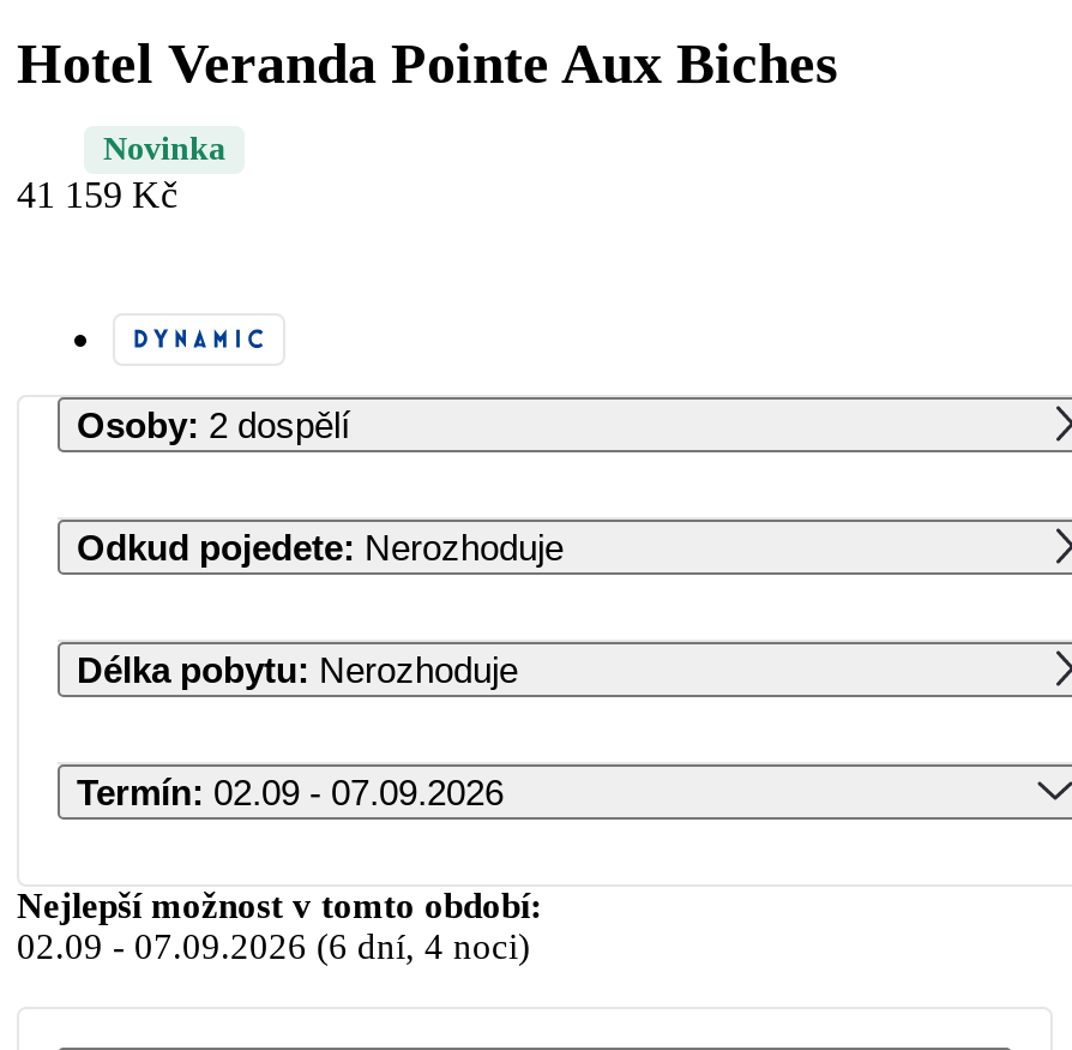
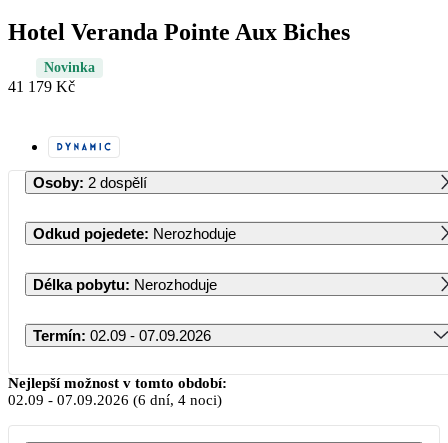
[17,173,177,214] 41 159 Kč -> [8,77,75,94] 41 179 Kč

